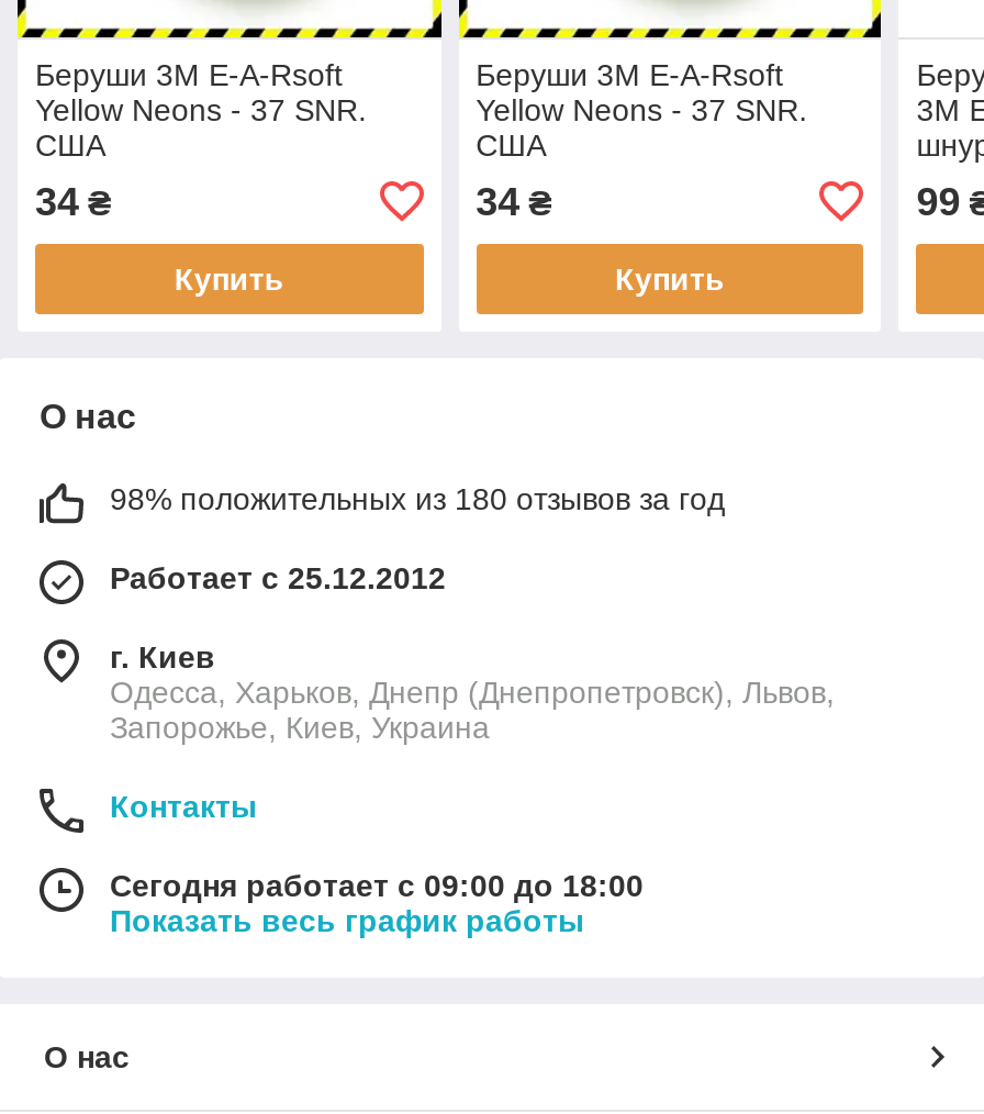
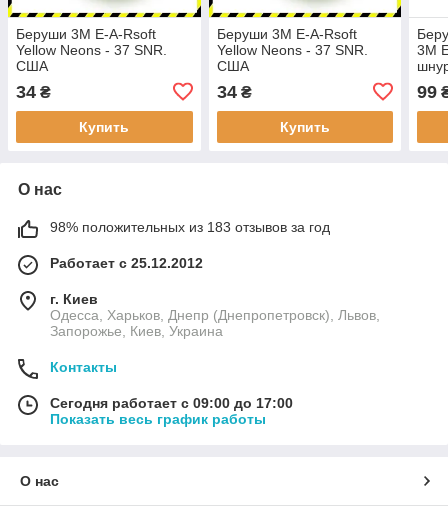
[110,481,725,516] 98% положительных из 180 отзывов за год -> [50,219,330,235] 98% положительных из 183 отзывов за год
[110,867,644,903] Сегодня работает с 09:00 до 18:00 -> [50,395,293,411] Сегодня работает с 09:00 до 17:00

